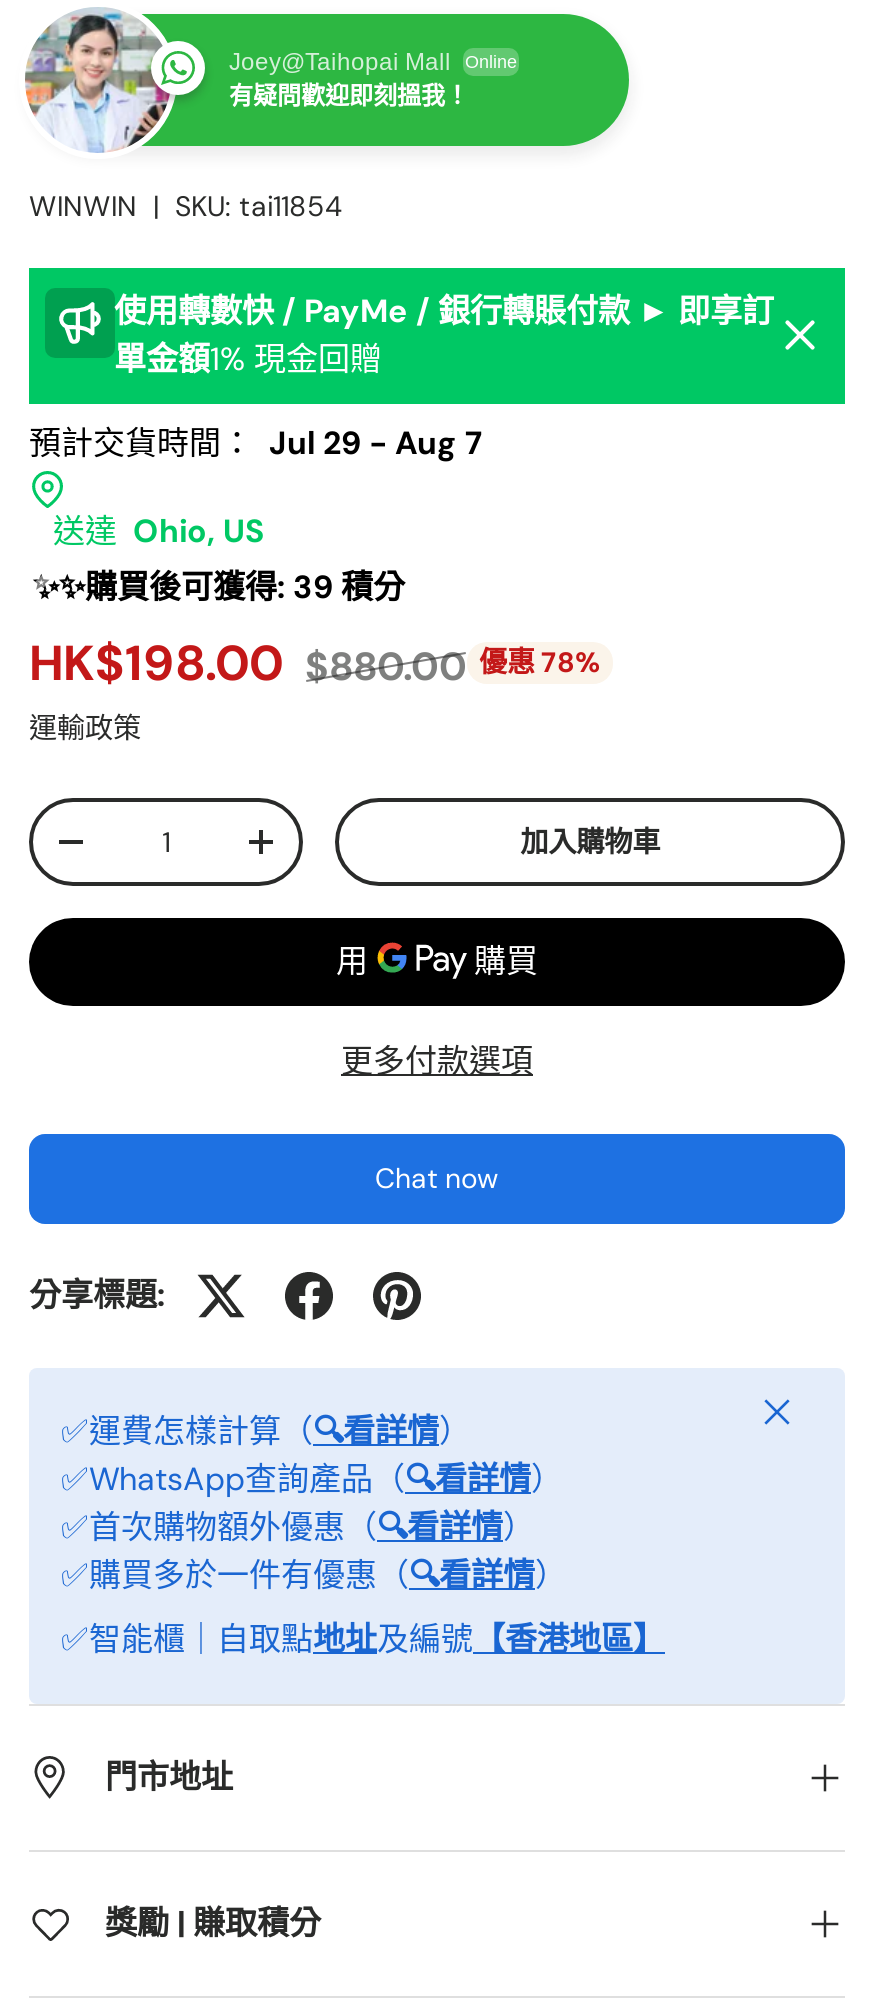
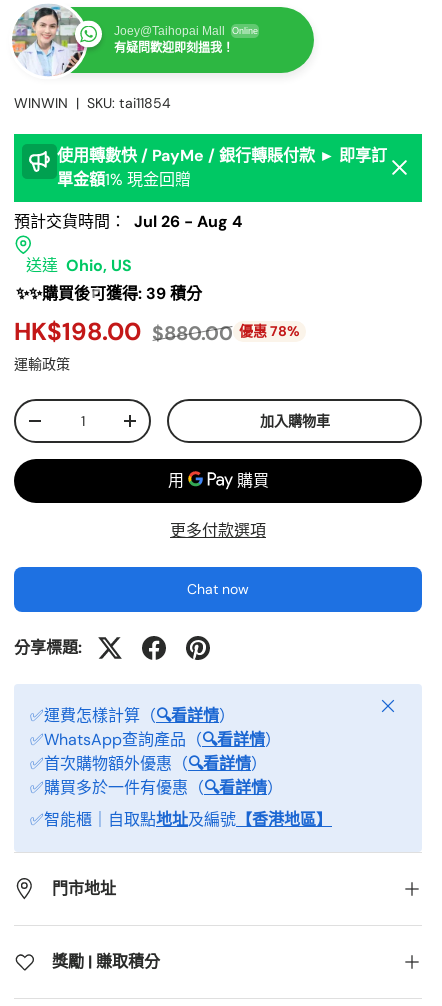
[29,421,483,463] 預計交貨時間： Jul 29 - Aug 7 -> [14,211,242,232] 預計交貨時間： Jul 26 - Aug 4

